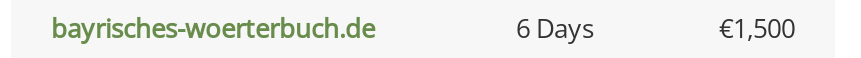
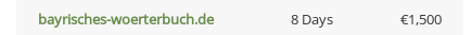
[516,9,594,45] 6 Days -> [290,9,333,28] 8 Days

